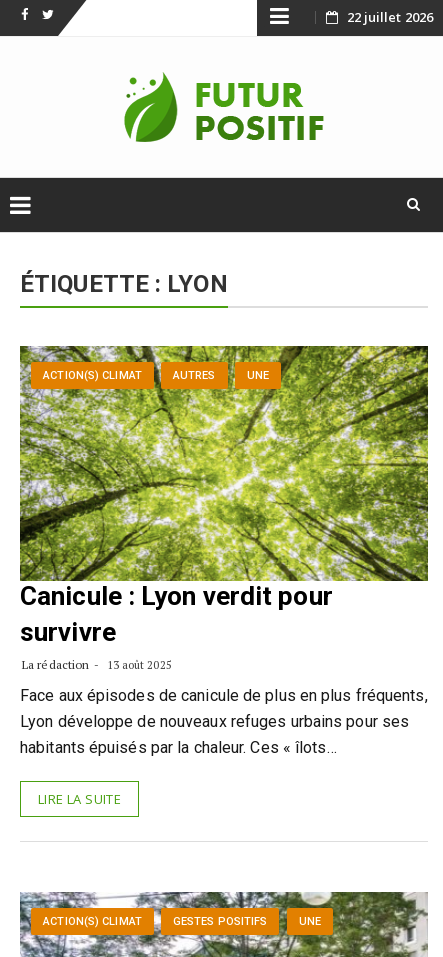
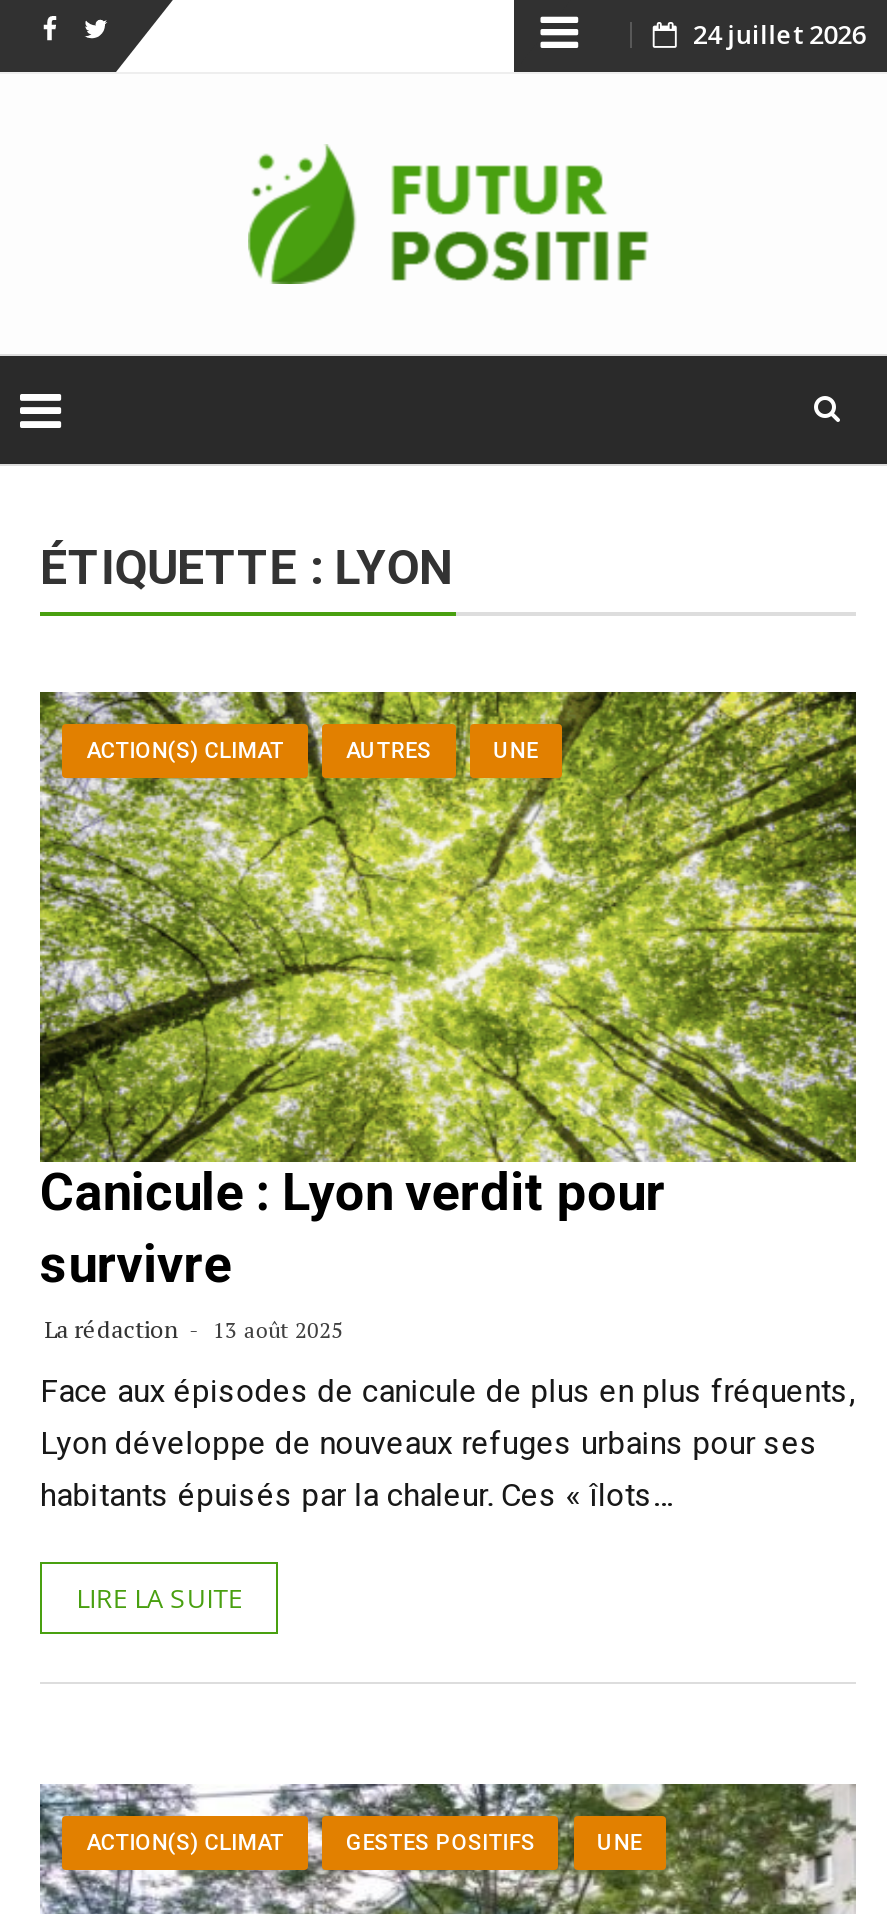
[346,8,433,26] 22 juillet 2026 -> [693,16,866,52] 24 juillet 2026

